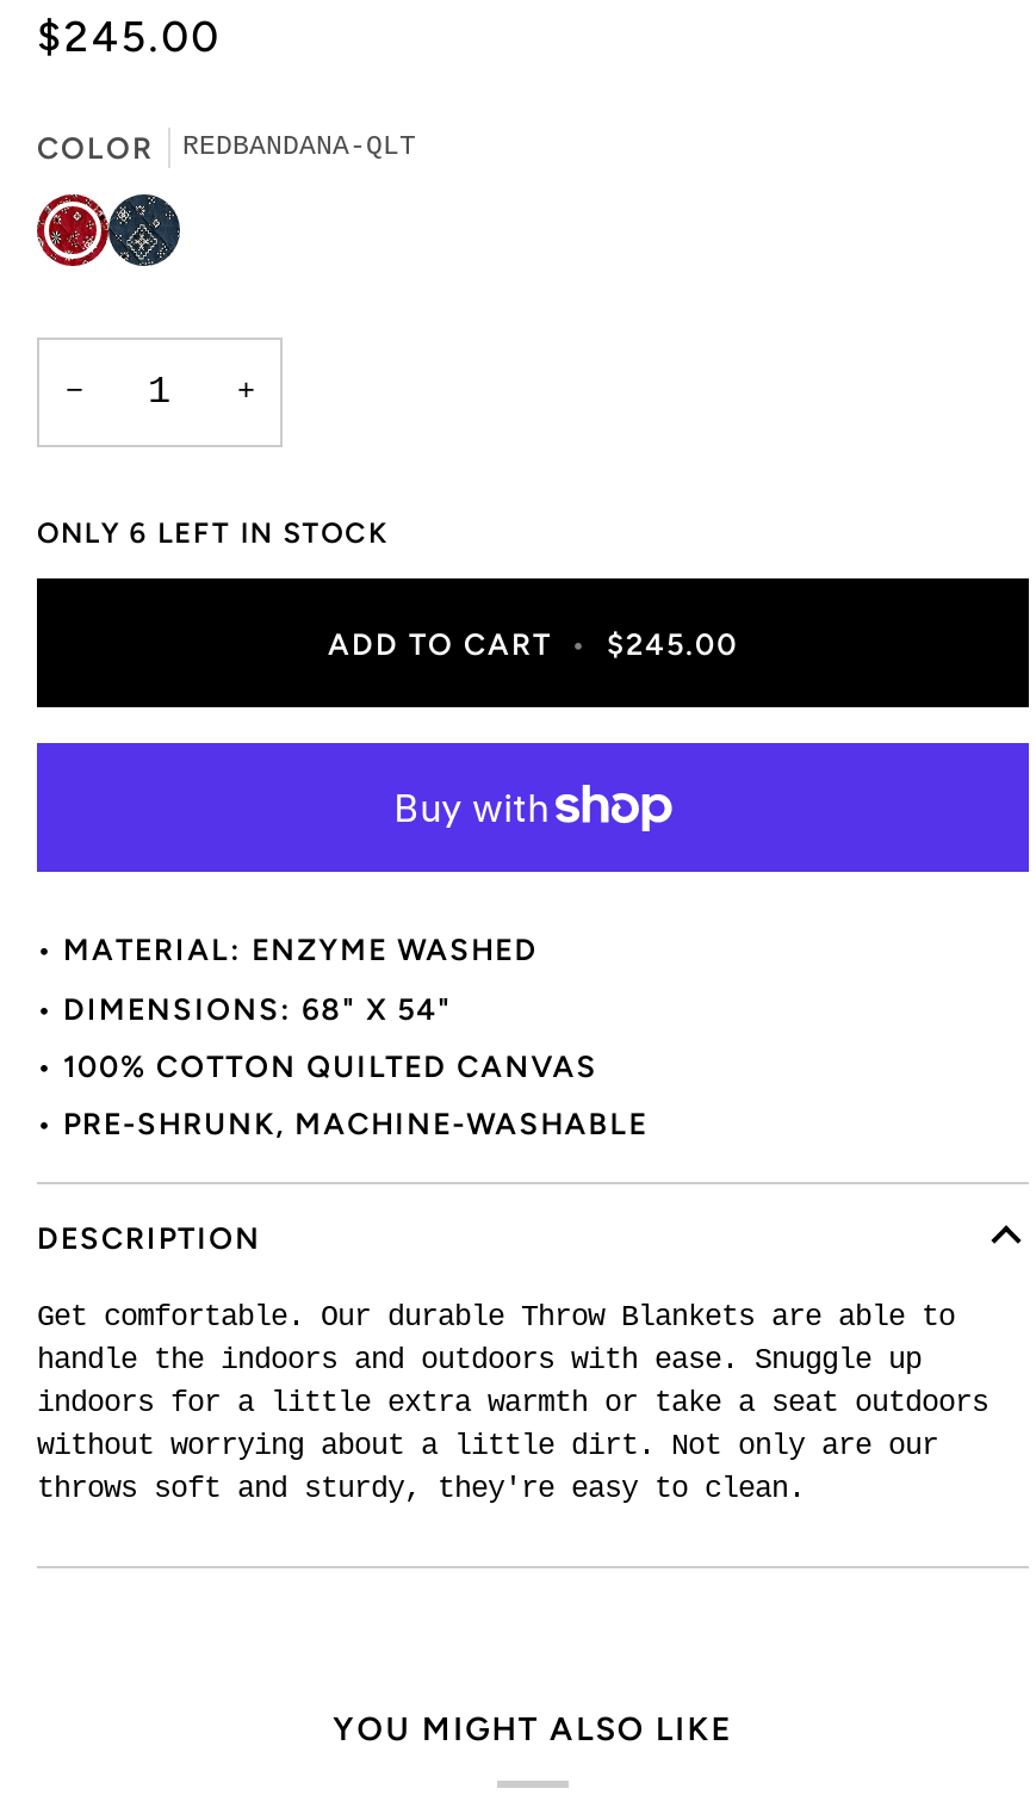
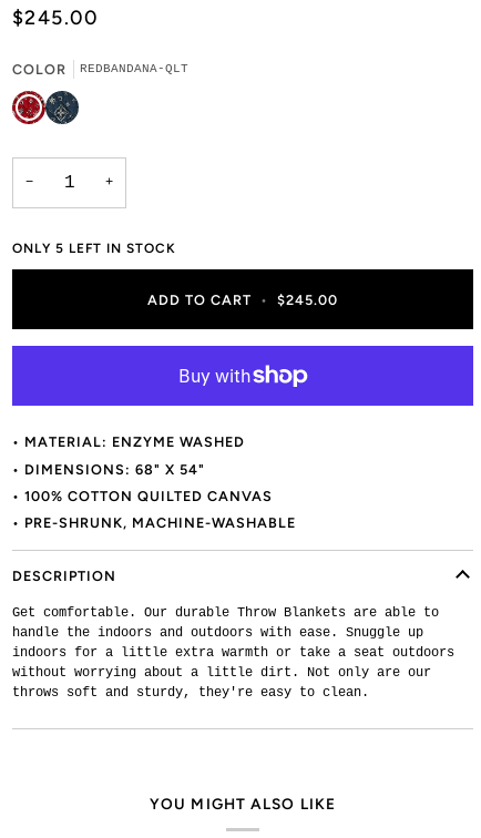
[37,517,390,551] ONLY 6 LEFT IN STOCK -> [12,241,176,256] ONLY 5 LEFT IN STOCK

